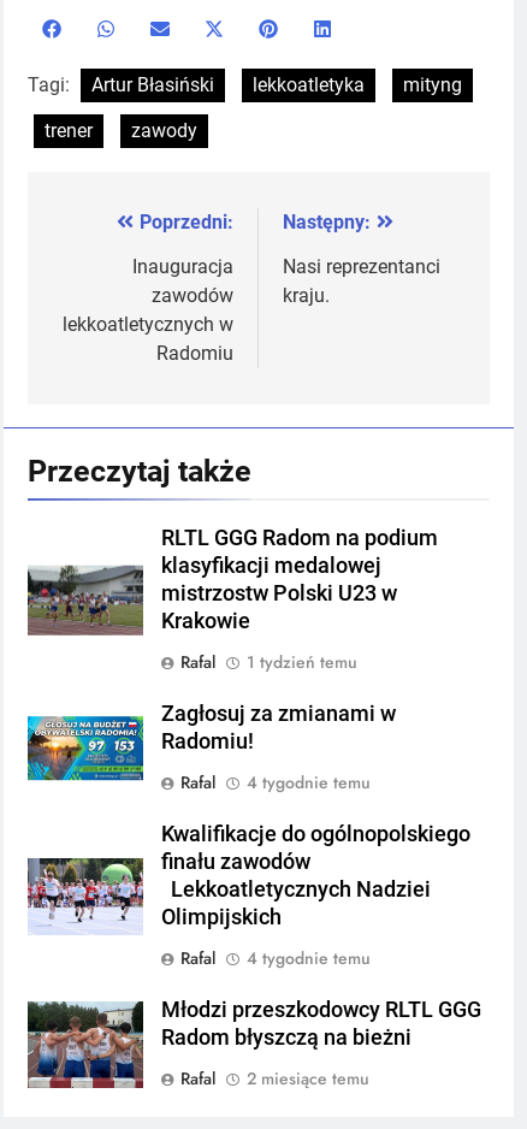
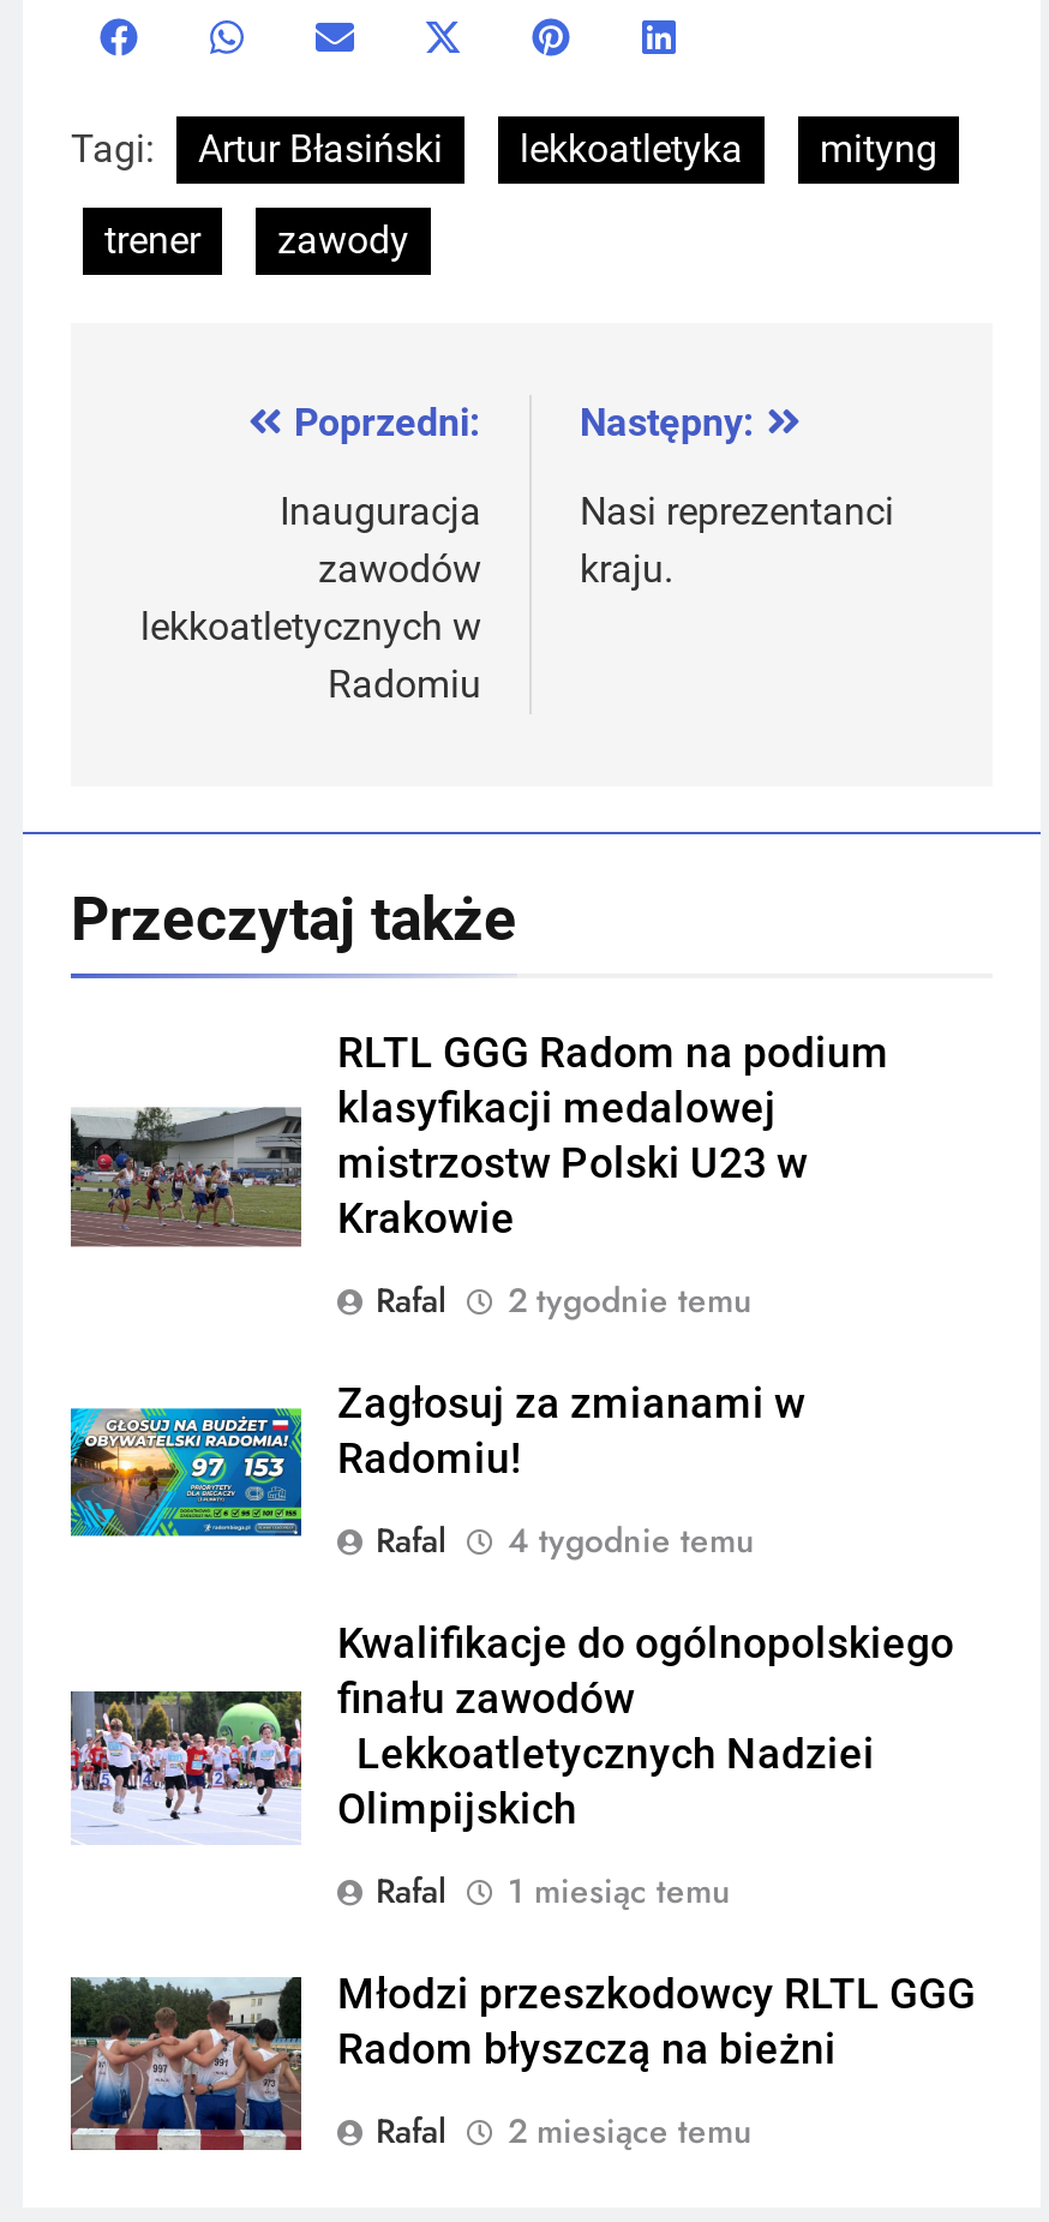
[247,650,357,674] 1 tydzień temu -> [508,1276,753,1324] 2 tygodnie temu
[247,946,371,970] 4 tygodnie temu -> [508,1866,731,1914] 1 miesiąc temu

